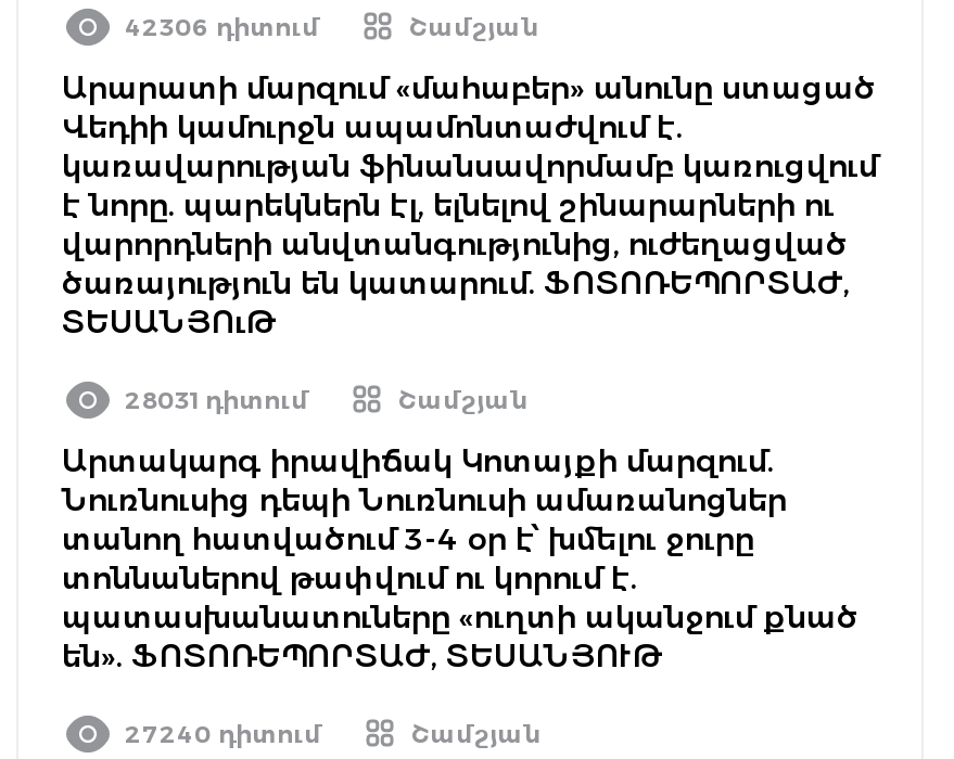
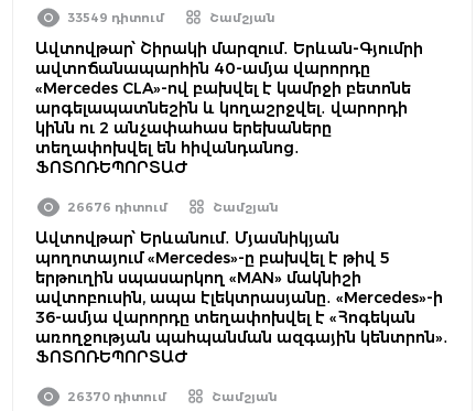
[125,11,320,42] 42306 դիտում -> [67,10,164,25] 33549 դիտում
[62,68,878,341] Արարատի մարզում «մահաբեր» անունը ստացած | Վեդիի կամուրջն ապամոնտաժվում է. | կառավարության ֆինանսավորմամբ կառուցվում | է նորը. պարեկներն էլ, ելնելով շինարարների ու | վարորդների անվտանգությունից, ուժեղացված | ծառայություն են կատարում. ՖՈՏՈՌԵՊՈՐՏԱԺ, | ՏԵՍԱՆՅՈւԹ -> [35,38,423,177] Ավտովթար՝ Շիրակի մարզում․ Երևան-Գյումրի | ավտոճանապարհին 40-ամյա վարորդը | «Mercedes CLA»-ով բախվել է կամրջի բետոնե | արգելապատնեշին և կողաշրջվել․ վարորդի | կինն ու 2 անչափահաս երեխաները | տեղափոխվել են հիվանդանոց․ | ՖՈՏՈՌԵՊՈՐՏԱԺ
[125,384,309,415] 28031 դիտում -> [67,199,167,215] 26676 դիտում
[62,441,858,675] Արտակարգ իրավիճակ Կոտայքի մարզում. | Նուռնուսից դեպի Նուռնուսի ամառանոցներ | տանող հատվածում 3-4 օր է՝ խմելու ջուրը | տոննաներով թափվում ու կորում է. | պատասխանատուները «ուղտի ականջում քնած | են». ՖՈՏՈՌԵՊՈՐՏԱԺ, ՏԵՍԱՆՅՈՒԹ -> [35,228,448,367] Ավտովթար՝ Երևանում․ Մյասնիկյան | պողոտայում «Mercedes»-ը բախվել է թիվ 5 | երթուղին սպասարկող «MAN» մակնիշի | ավտոբուսին, ապա էլեկտրասյանը․ «Mercedes»-ի | 36-ամյա վարորդը տեղափոխվել է «Հոգեկան | առողջության պահպանման ազգային կենտրոն»․ | ՖՈՏՈՌԵՊՈՐՏԱԺ
[125,718,322,749] 27240 դիտում -> [67,389,166,404] 26370 դիտում

